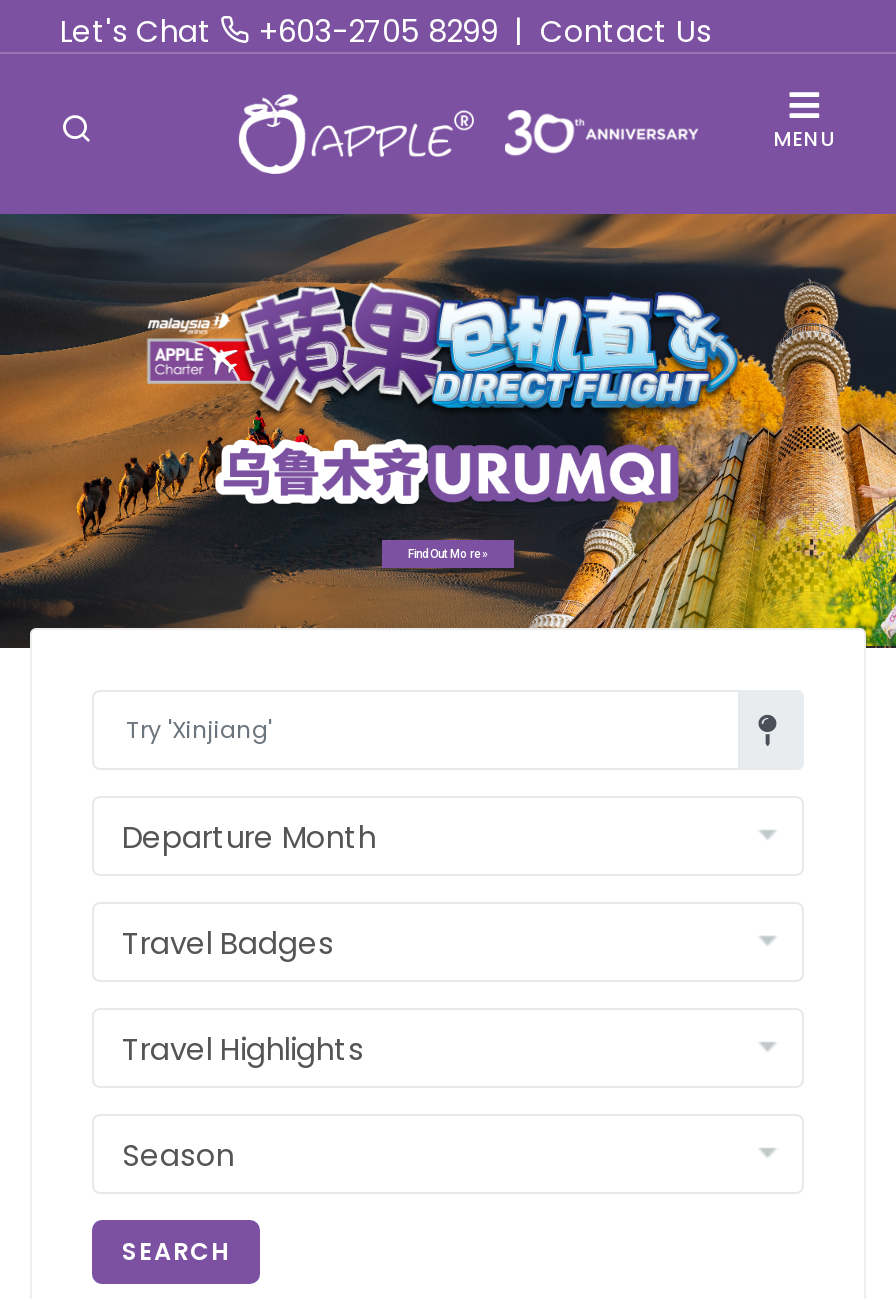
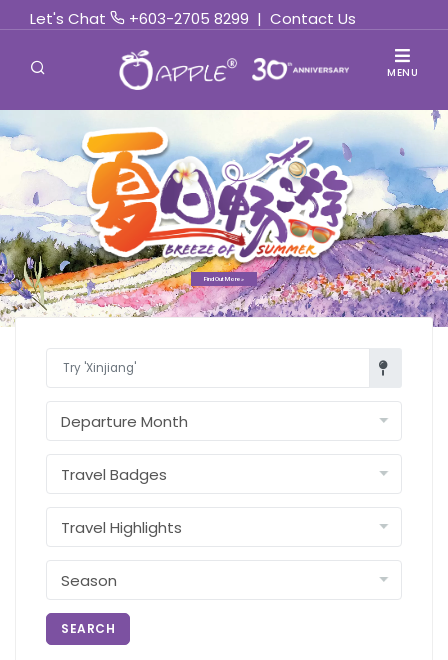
[6,212,890,650] [image] -> [3,109,445,328] [image]

